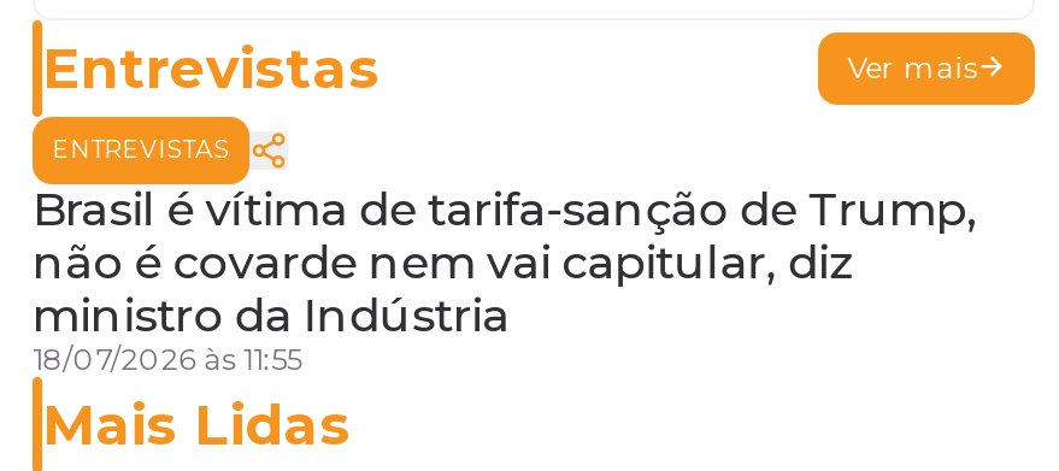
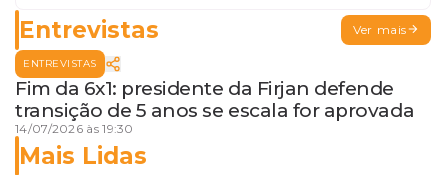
[33,183,977,378] Brasil é vítima de tarifa-sanção de Trump, | não é covarde nem vai capitular, diz | ministro da Indústria | 18/07/2026 às 11:55 -> [15,77,414,136] Fim da 6x1: presidente da Firjan defende | transição de 5 anos se escala for aprovada | 14/07/2026 às 19:30

